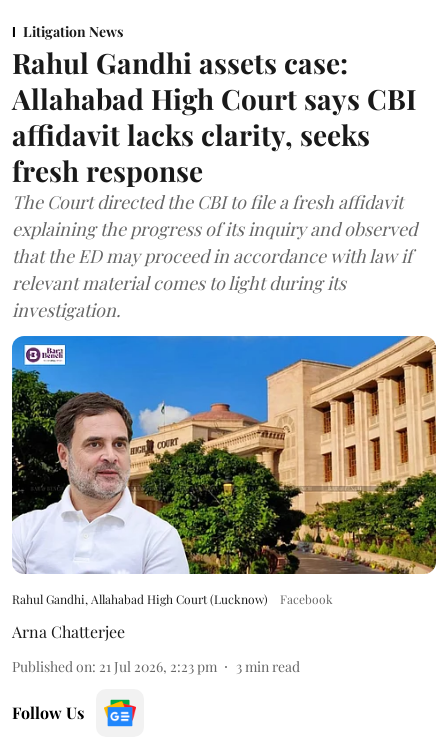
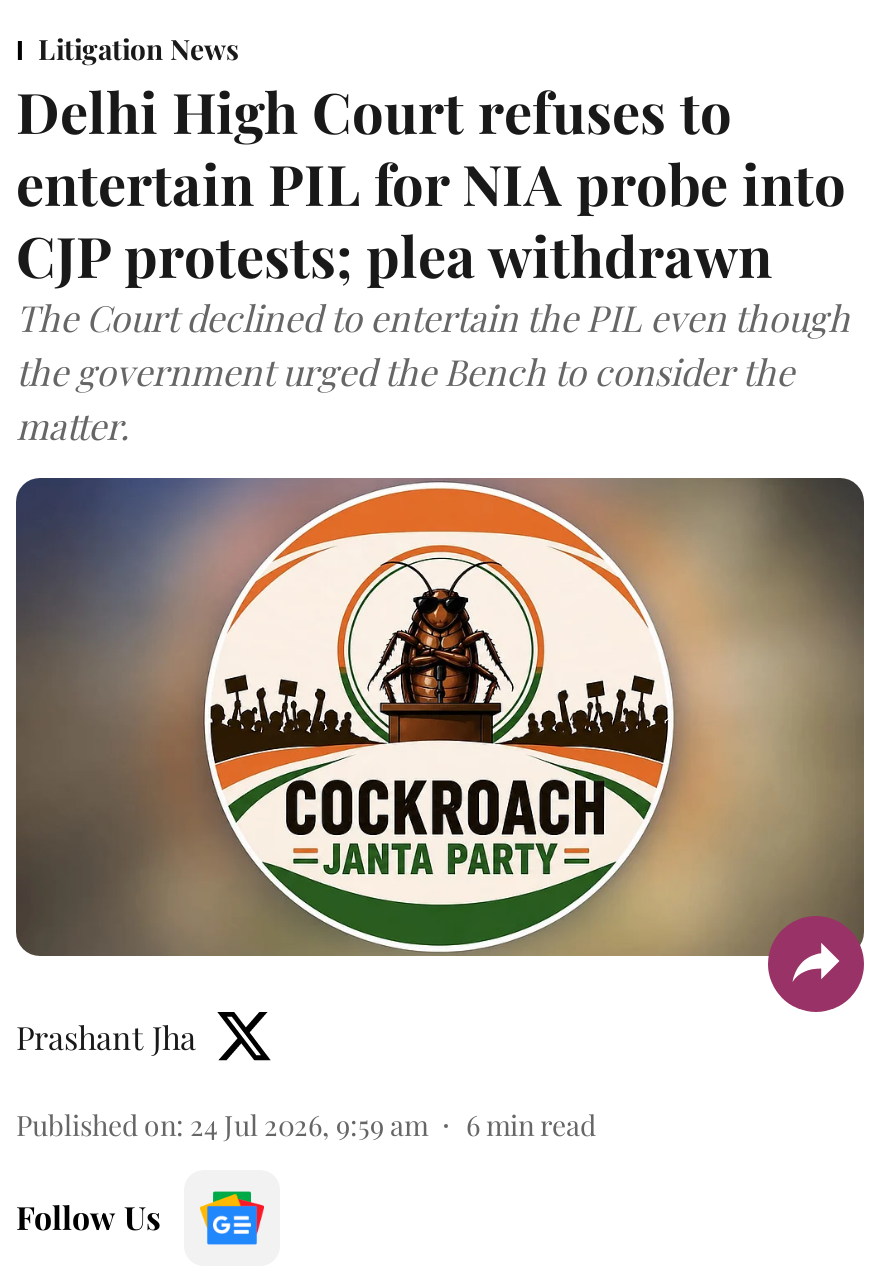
[12,44,417,322] Rahul Gandhi assets case: | Allahabad High Court says CBI | affidavit lacks clarity, seeks | fresh response | The Court directed the CBI to file a fresh affidavit | explaining the progress of its inquiry and observed | that the ED may proceed in accordance with law if | relevant material comes to light during its | investigation. -> [16,74,850,450] Delhi High Court refuses to | entertain PIL for NIA probe into | CJP protests; plea withdrawn | The Court declined to entertain the PIL even though | the government urged the Bench to consider the | matter.
[11,335,437,676] [image] | Rahul Gandhi, Allahabad High Court (Lucknow) | Facebook | Arna Chatterjee | Published on: 21 Jul 2026, 2:23 pm | 3 min read -> [14,483,866,1143] [image] | Prashant Jha | Published on: 24 Jul 2026, 9:59 am | 6 min read

